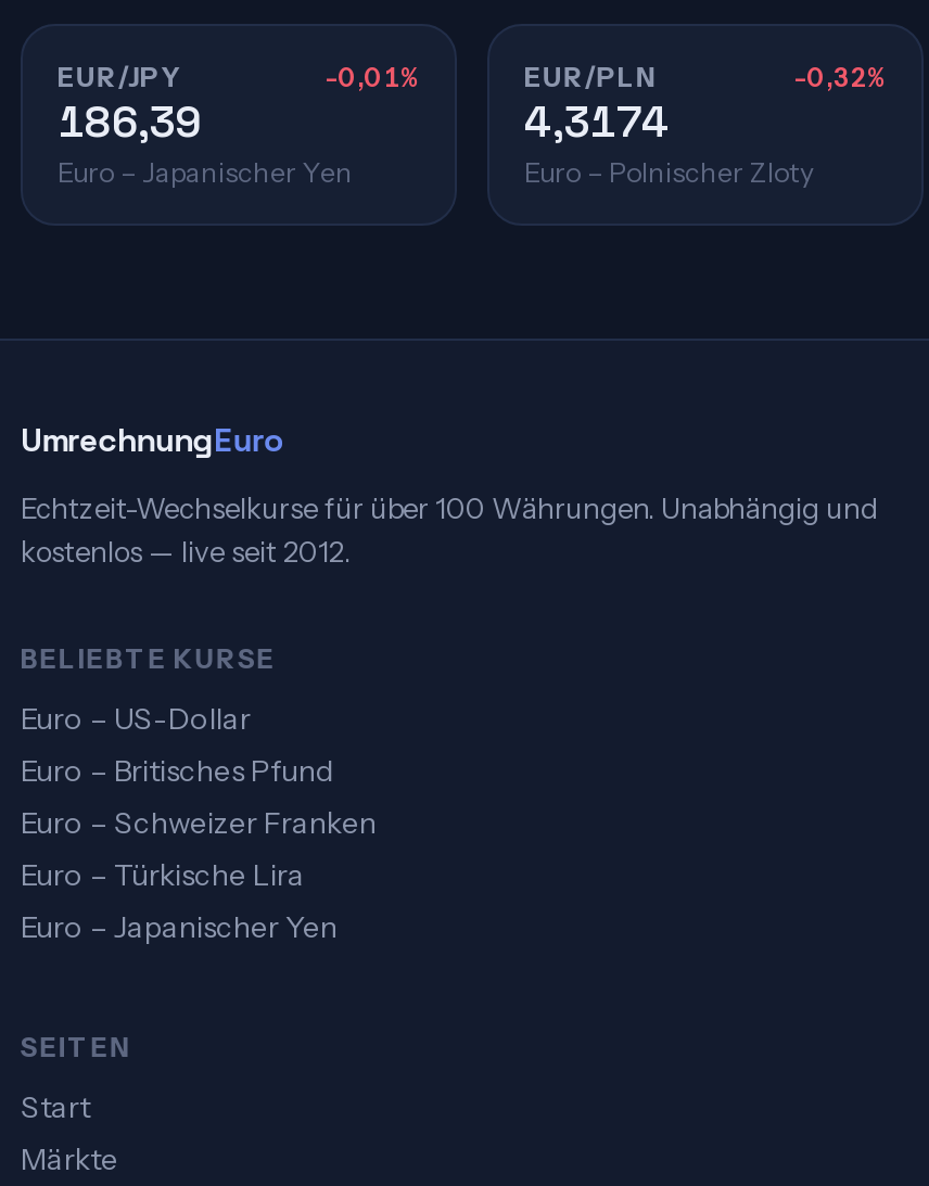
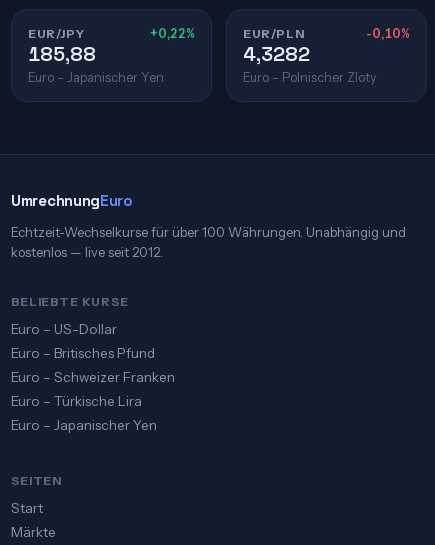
[324,61,420,93] -0,01% -> [150,26,195,41] +0,22%
[793,61,887,93] -0,32% -> [366,26,410,41] -0,10%
[58,93,201,150] 186,39 -> [28,41,96,67] 185,88
[524,93,670,150] 4,3174 -> [243,41,310,67] 4,3282

